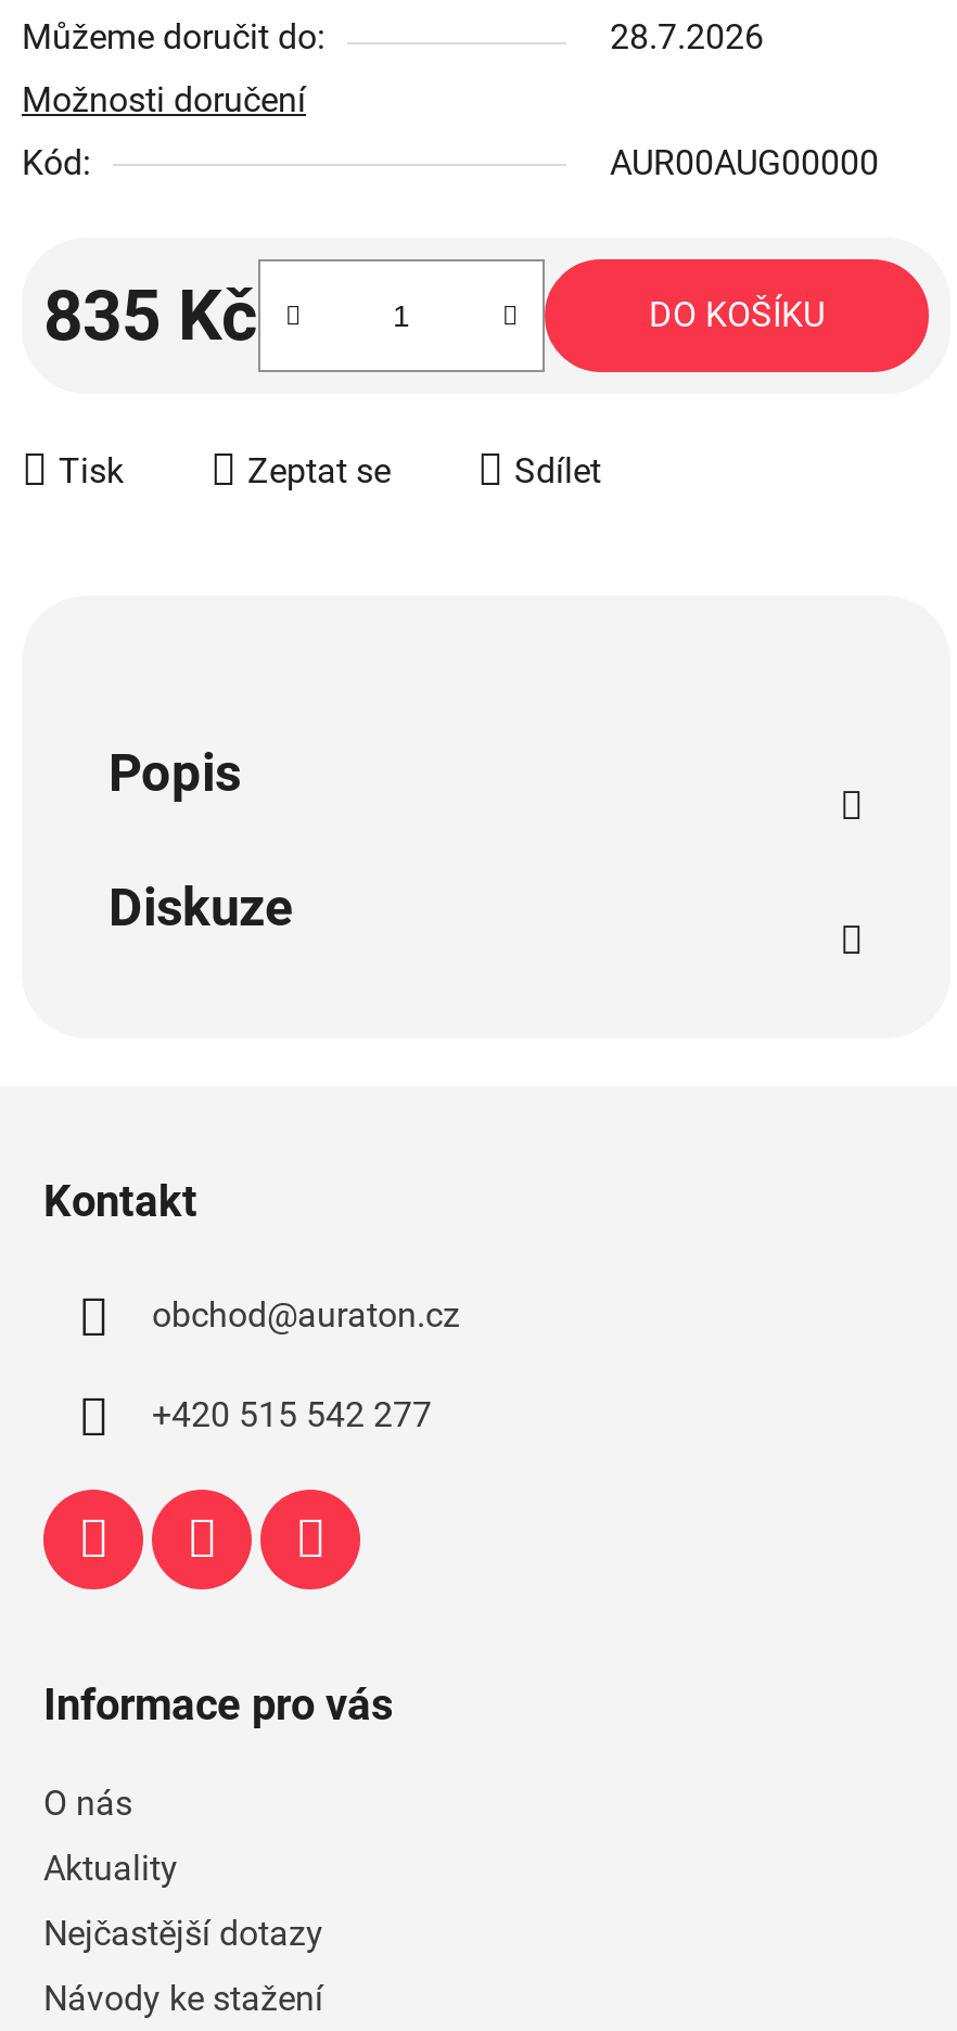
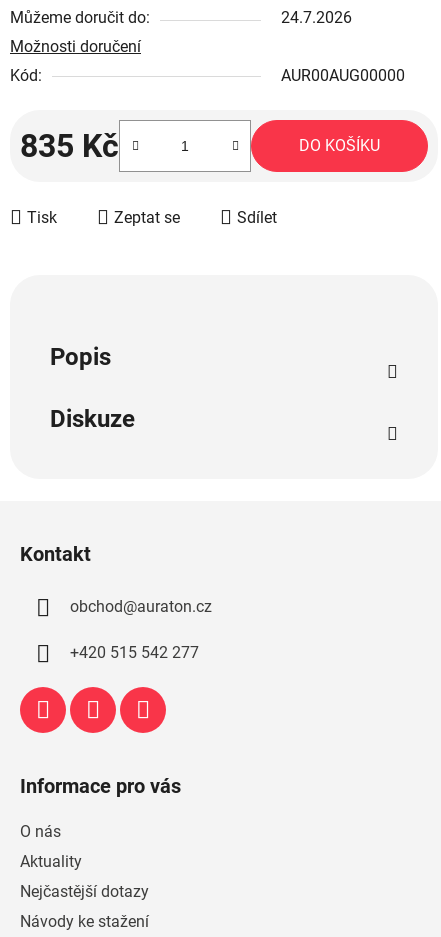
[610,16,764,57] 28.7.2026 -> [281,8,352,27] 24.7.2026

